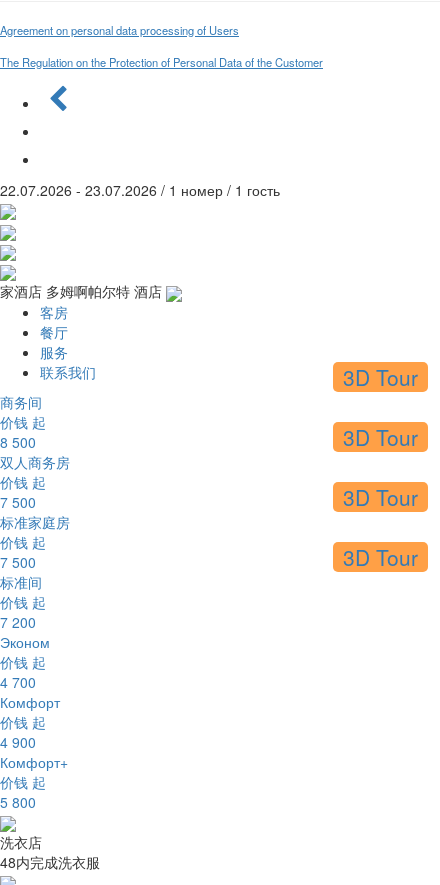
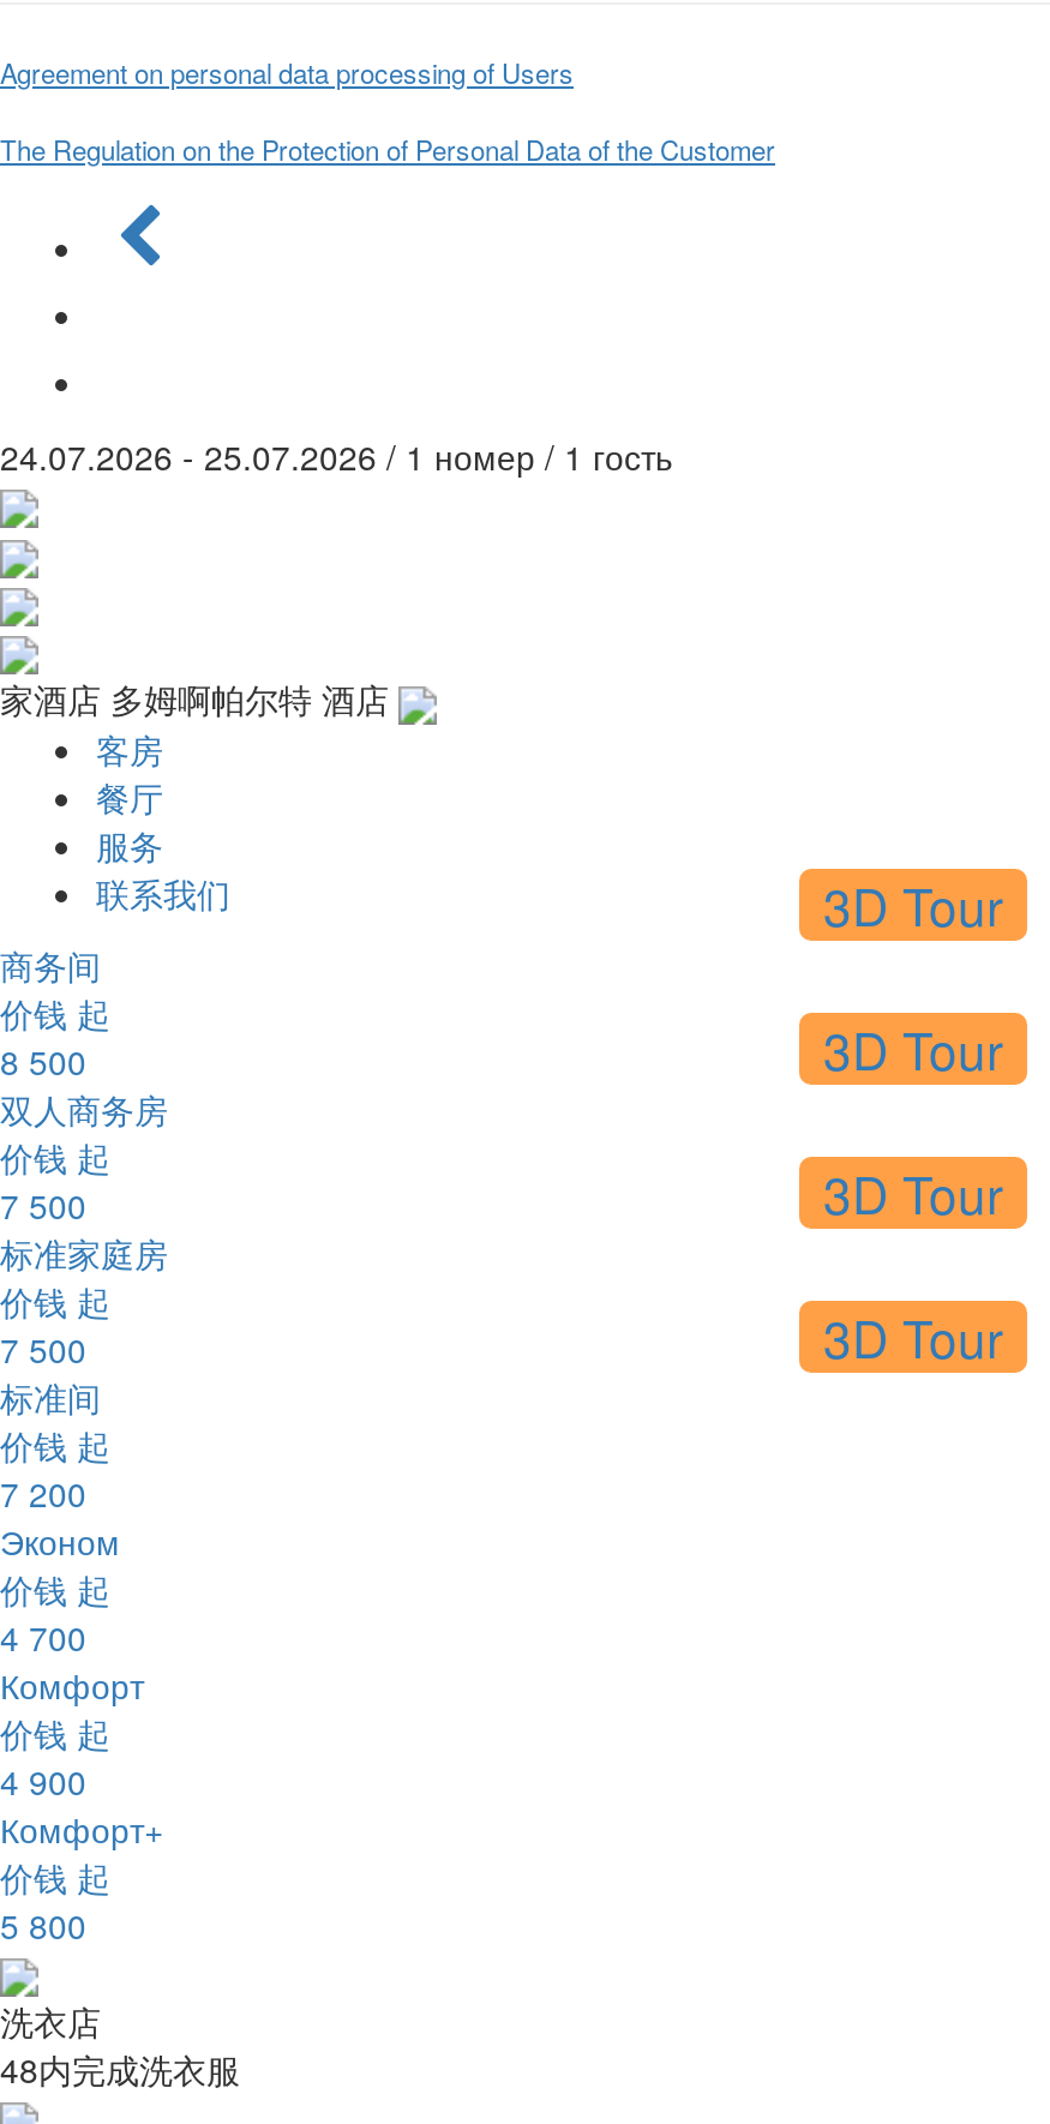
[0,180,280,200] 22.07.2026 - 23.07.2026 / 1 номер / 1 гость -> [0,432,672,480] 24.07.2026 - 25.07.2026 / 1 номер / 1 гость

